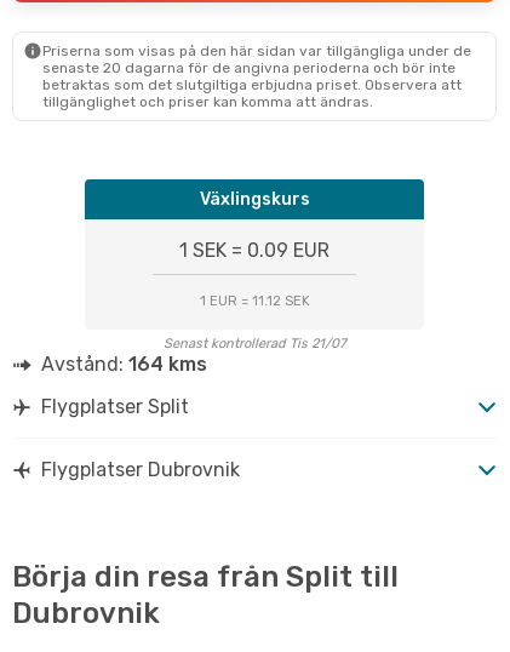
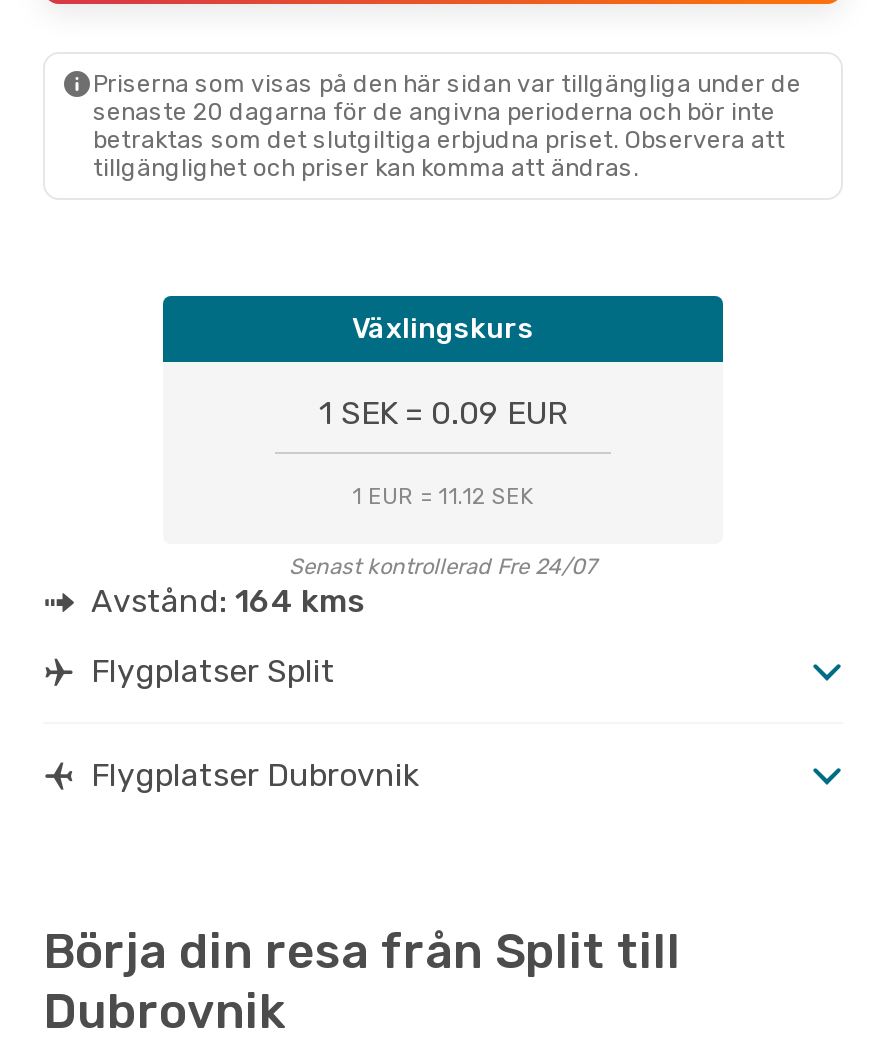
[163,335,346,351] Senast kontrollerad Tis 21/07 -> [289,554,597,580] Senast kontrollerad Fre 24/07

